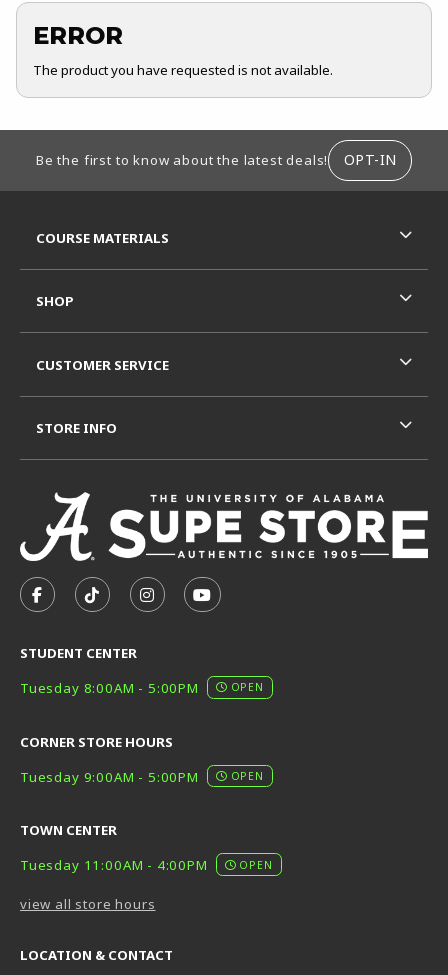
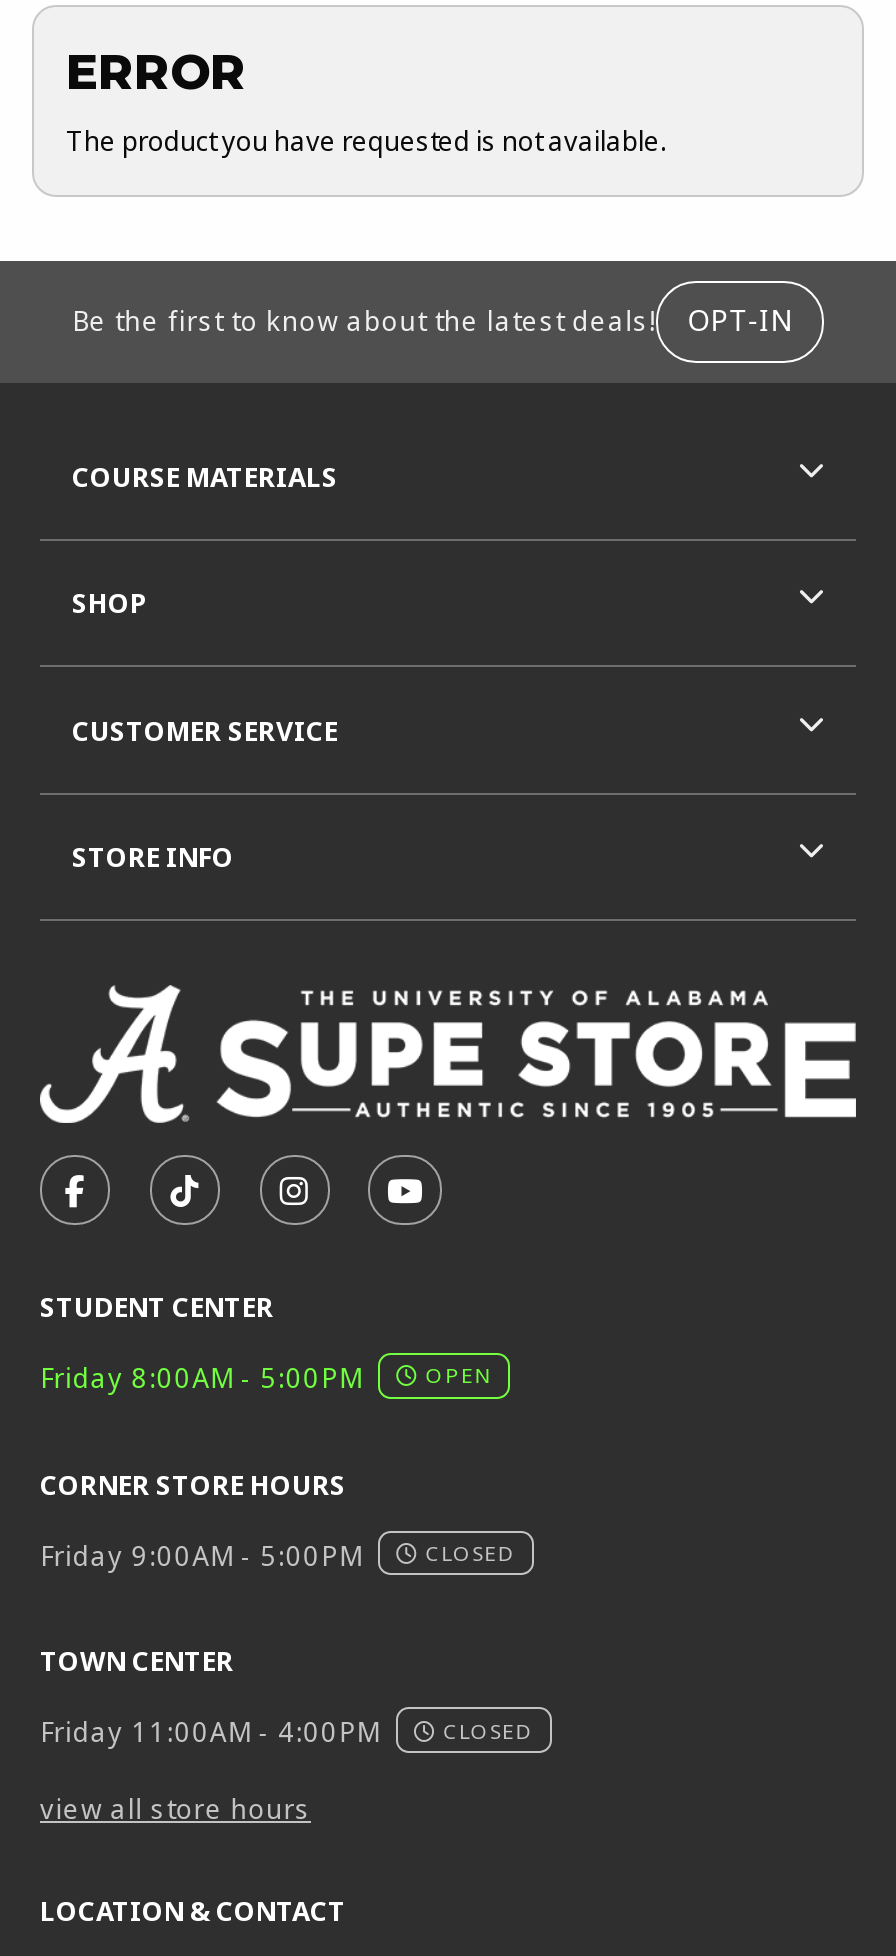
[20,679,264,697] Tuesday 8:00AM - 5:00PM OPEN -> [40,1360,492,1396] Friday 8:00AM - 5:00PM OPEN
[20,768,264,786] Tuesday 9:00AM - 5:00PM | OPEN -> [40,1537,516,1573] Friday 9:00AM - 5:00PM | CLOSED
[20,857,273,875] Tuesday 11:00AM - 4:00PM | OPEN -> [40,1714,533,1750] Friday 11:00AM - 4:00PM | CLOSED

